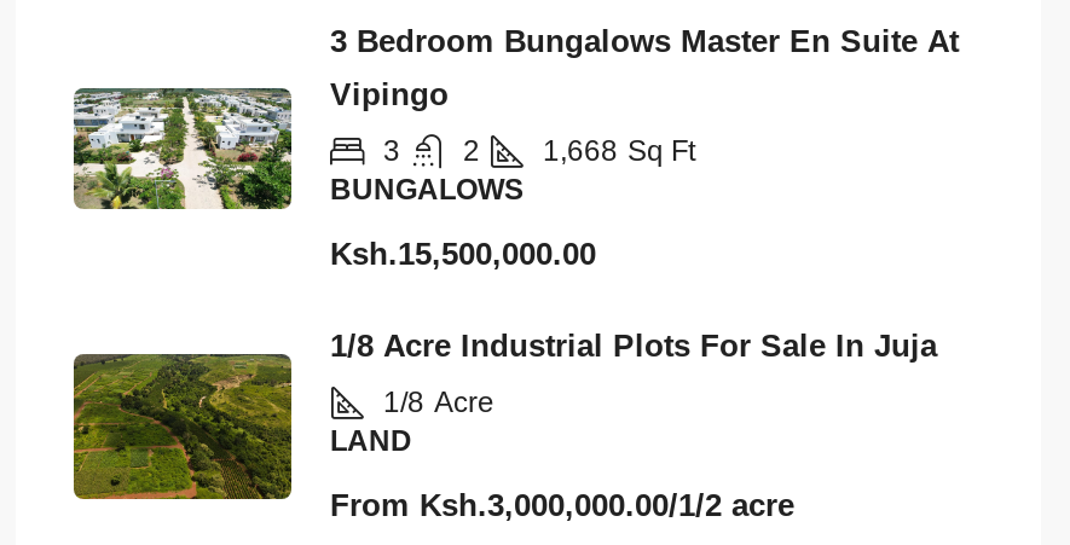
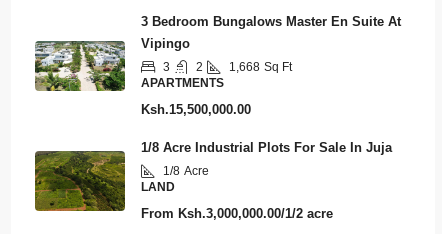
[330,173,524,207] BUNGALOWS -> [141,76,224,90] APARTMENTS

